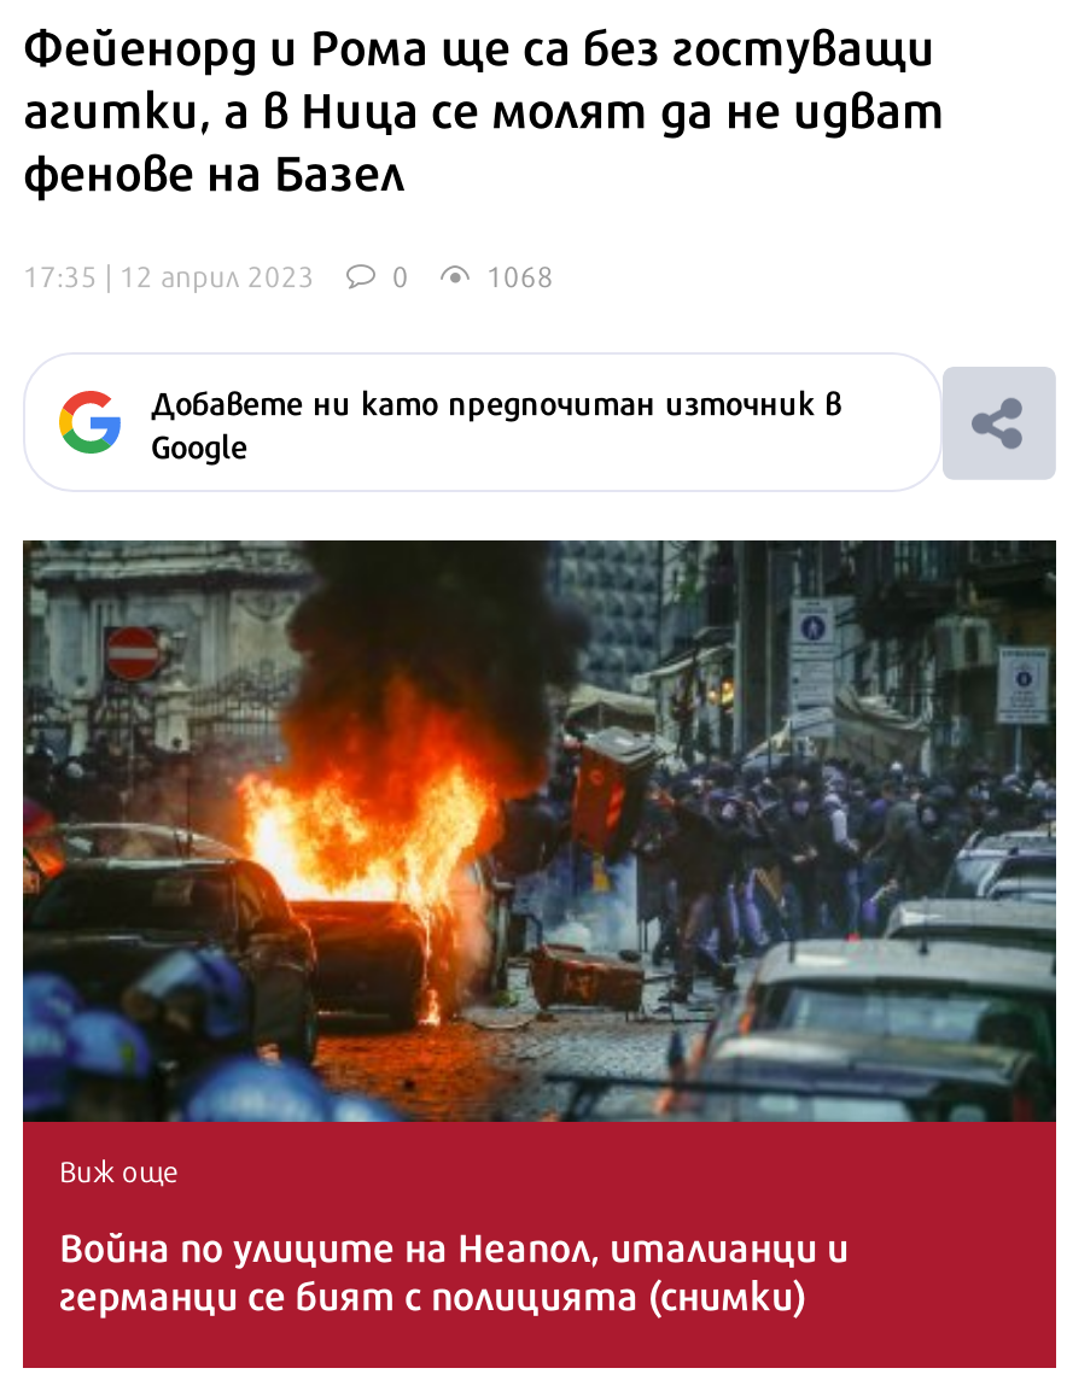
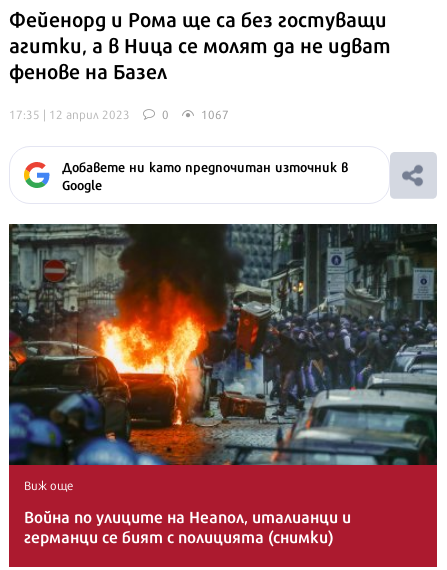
[486,254,554,297] 1068 -> [201,105,229,123] 1067

